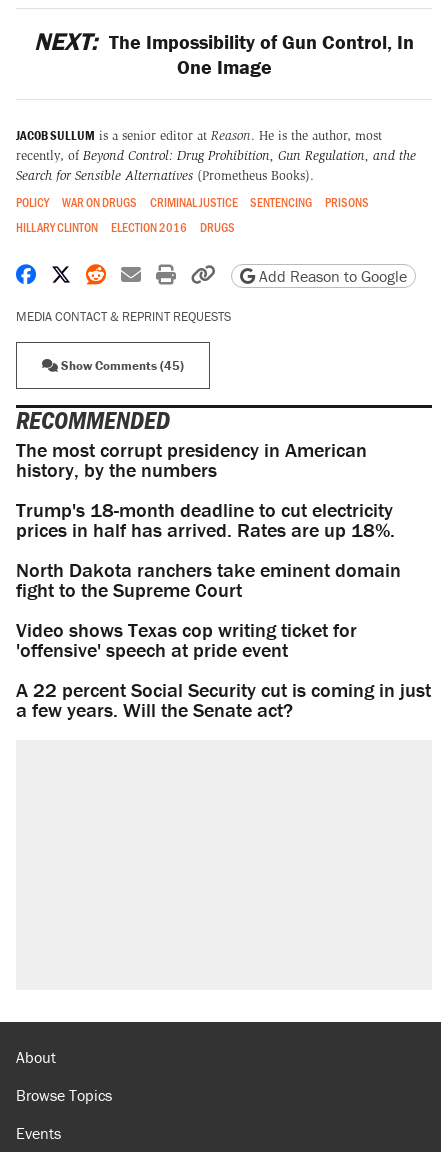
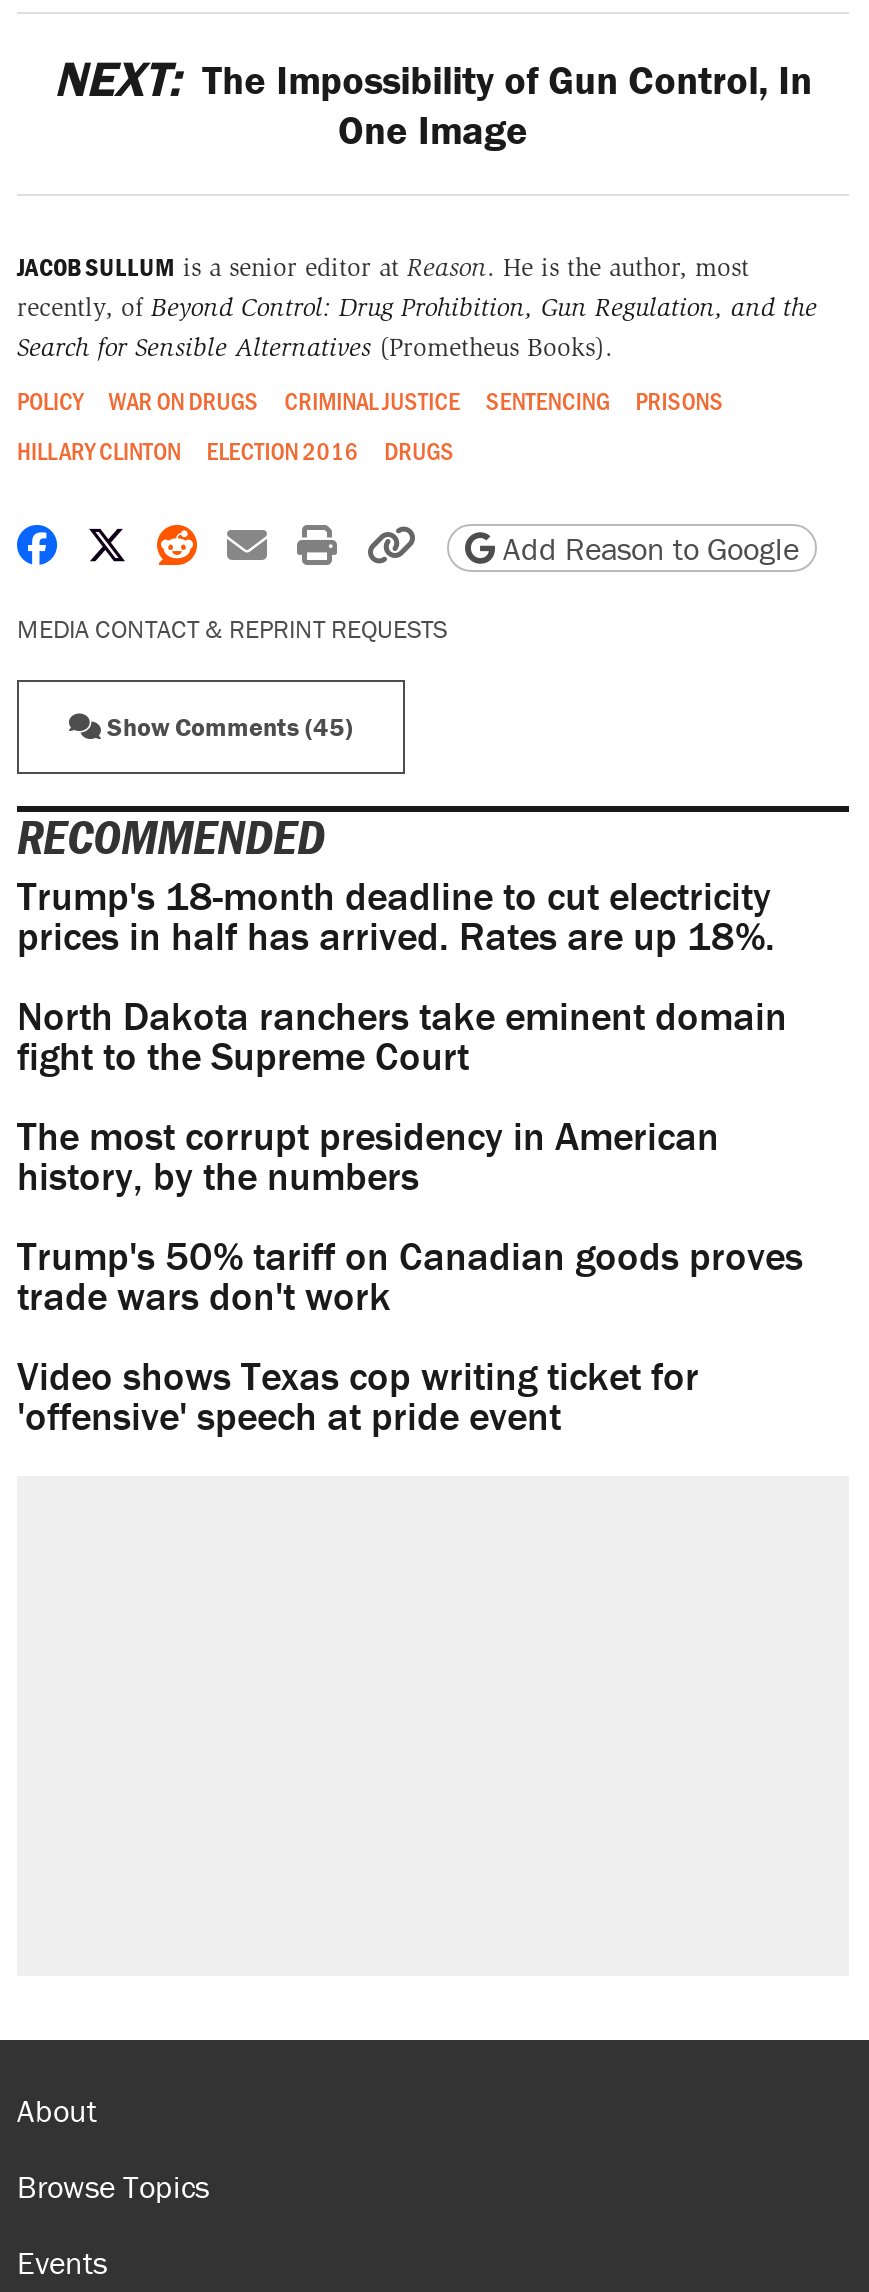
moved [16,437,367,482] -> [17,1110,719,1200]: The most corrupt presidency in American | history, by the numbers
moved [16,497,401,602] -> [17,870,787,1080]: Trump's 18-month deadline to cut electricity | prices in half has arrived. Rates are up 18%. | North Dakota ranchers take eminent domain | fight to the Supreme Court
none -> [17,1230,803,1320] Trump's 50% tariff on Canadian goods proves | trade wars don't work
moved [16,617,357,662] -> [17,1350,699,1440]: Video shows Texas cop writing ticket for | 'offensive' speech at pride event
[16,677,431,722] A 22 percent Social Security cut is coming in just | a few years. Will the Senate act? -> none

